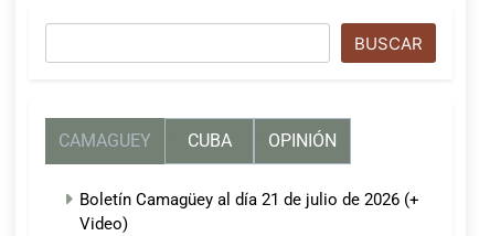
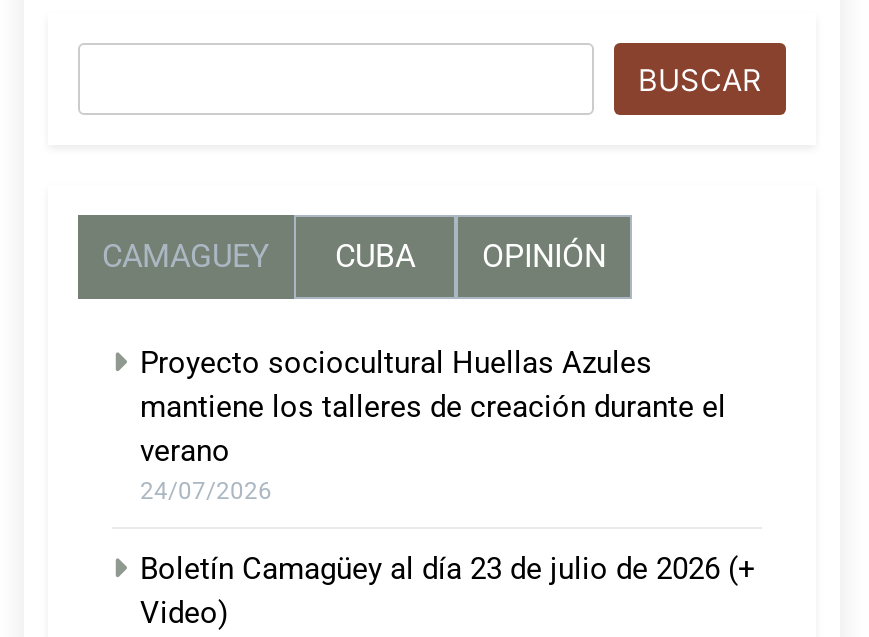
[79,189,419,209] Boletín Camagüey al día 21 de julio de 2026 (+ -> [140,346,756,588] Proyecto sociocultural Huellas Azules | mantiene los talleres de creación durante el | verano | 24/07/2026 | Boletín Camagüey al día 23 de julio de 2026 (+

